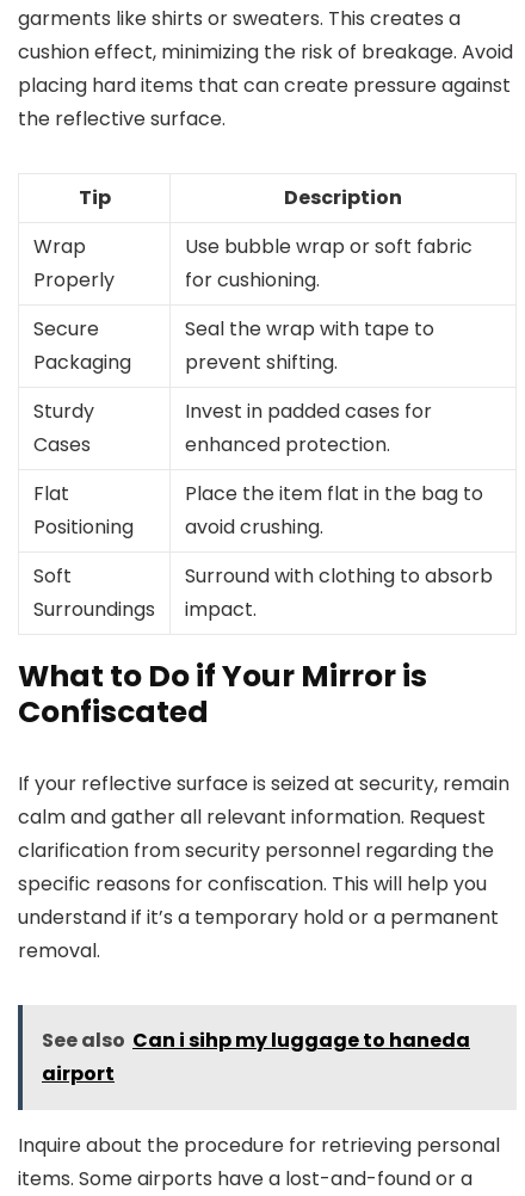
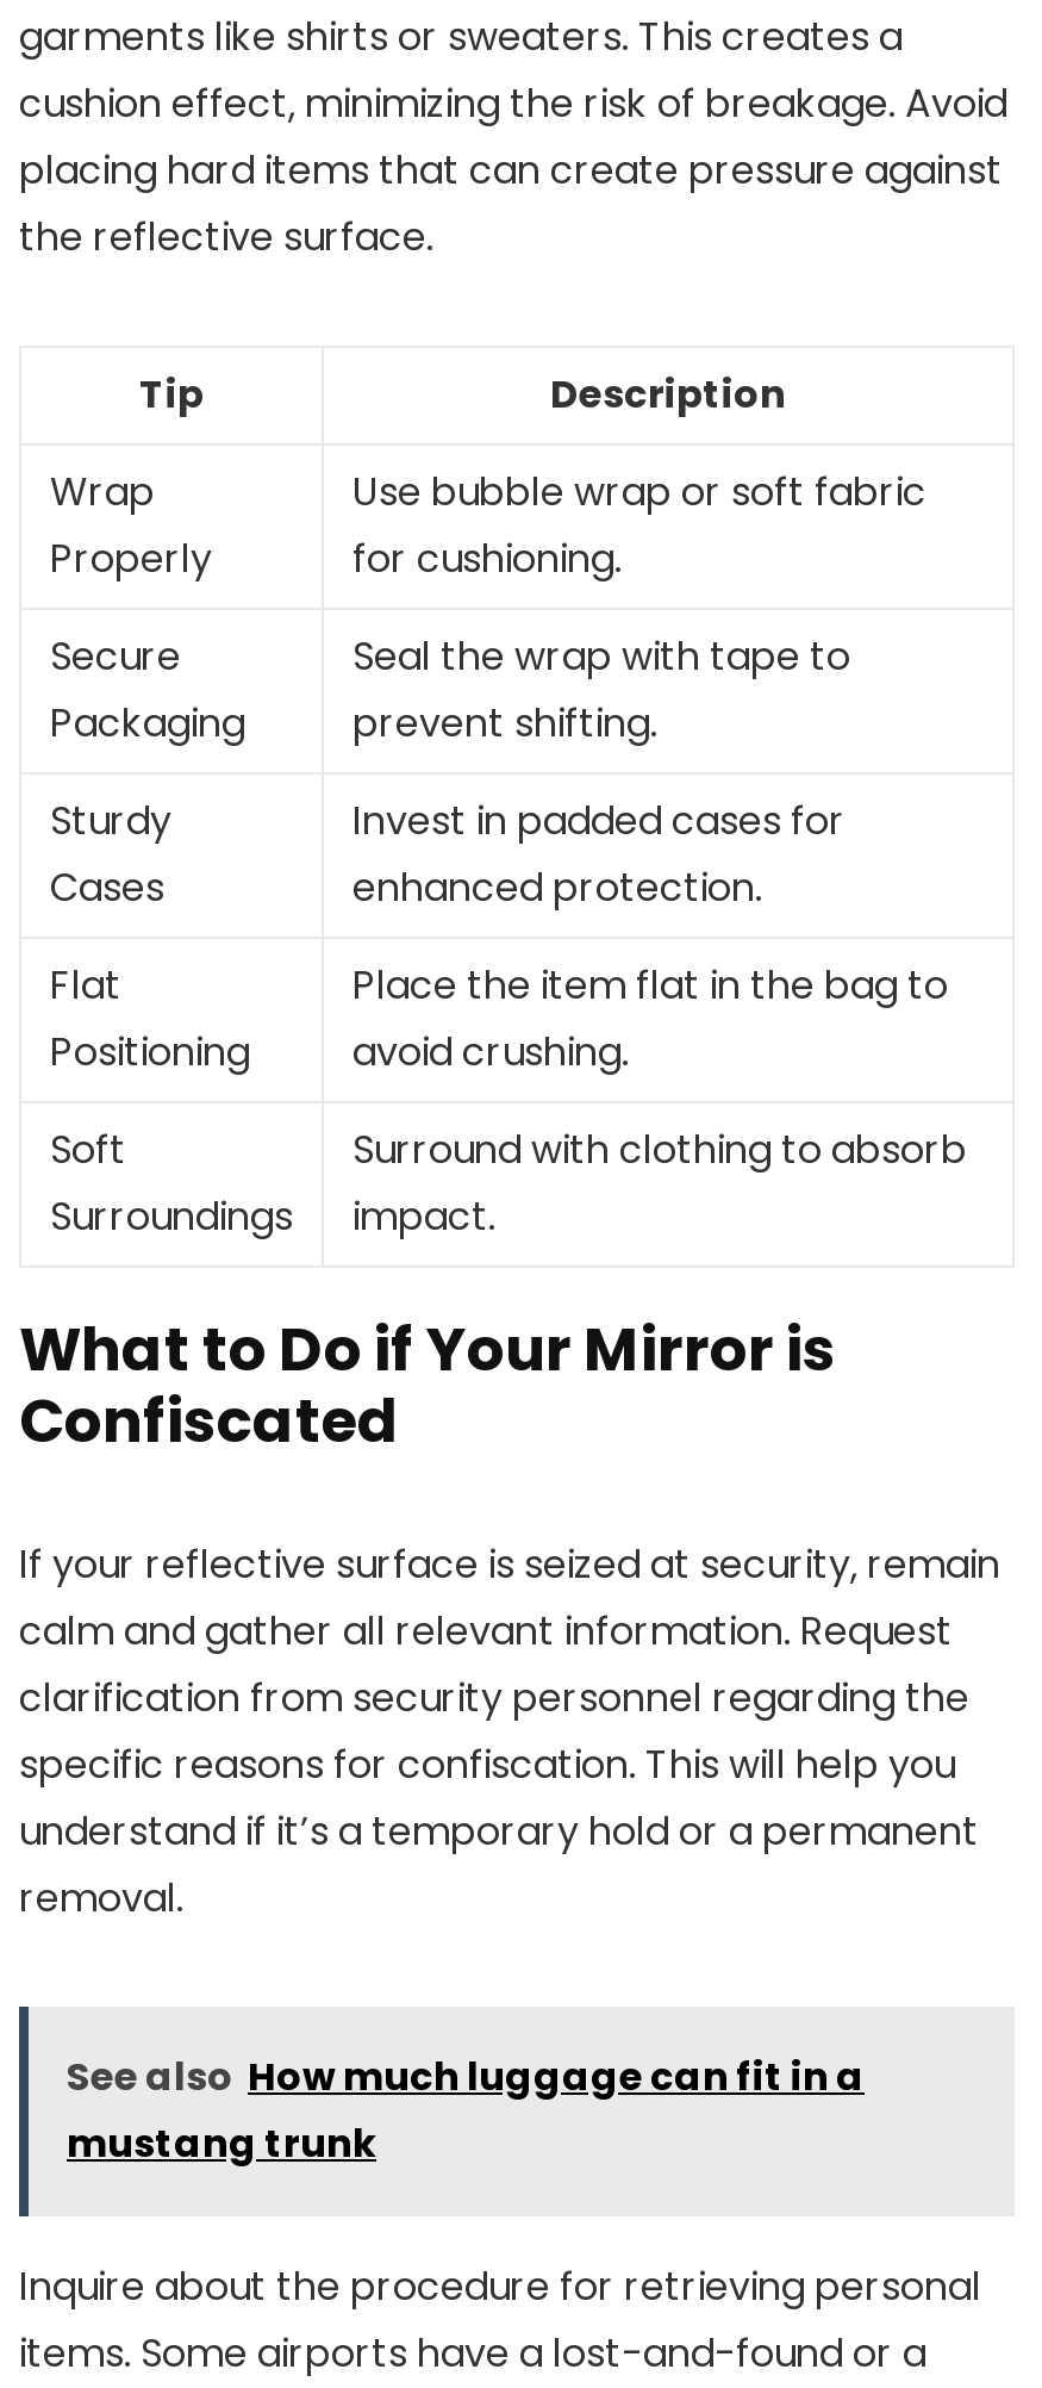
[42,1027,470,1087] See also Can i sihp my luggage to haneda | airport -> [67,2050,865,2171] See also How much luggage can fit in a | mustang trunk

